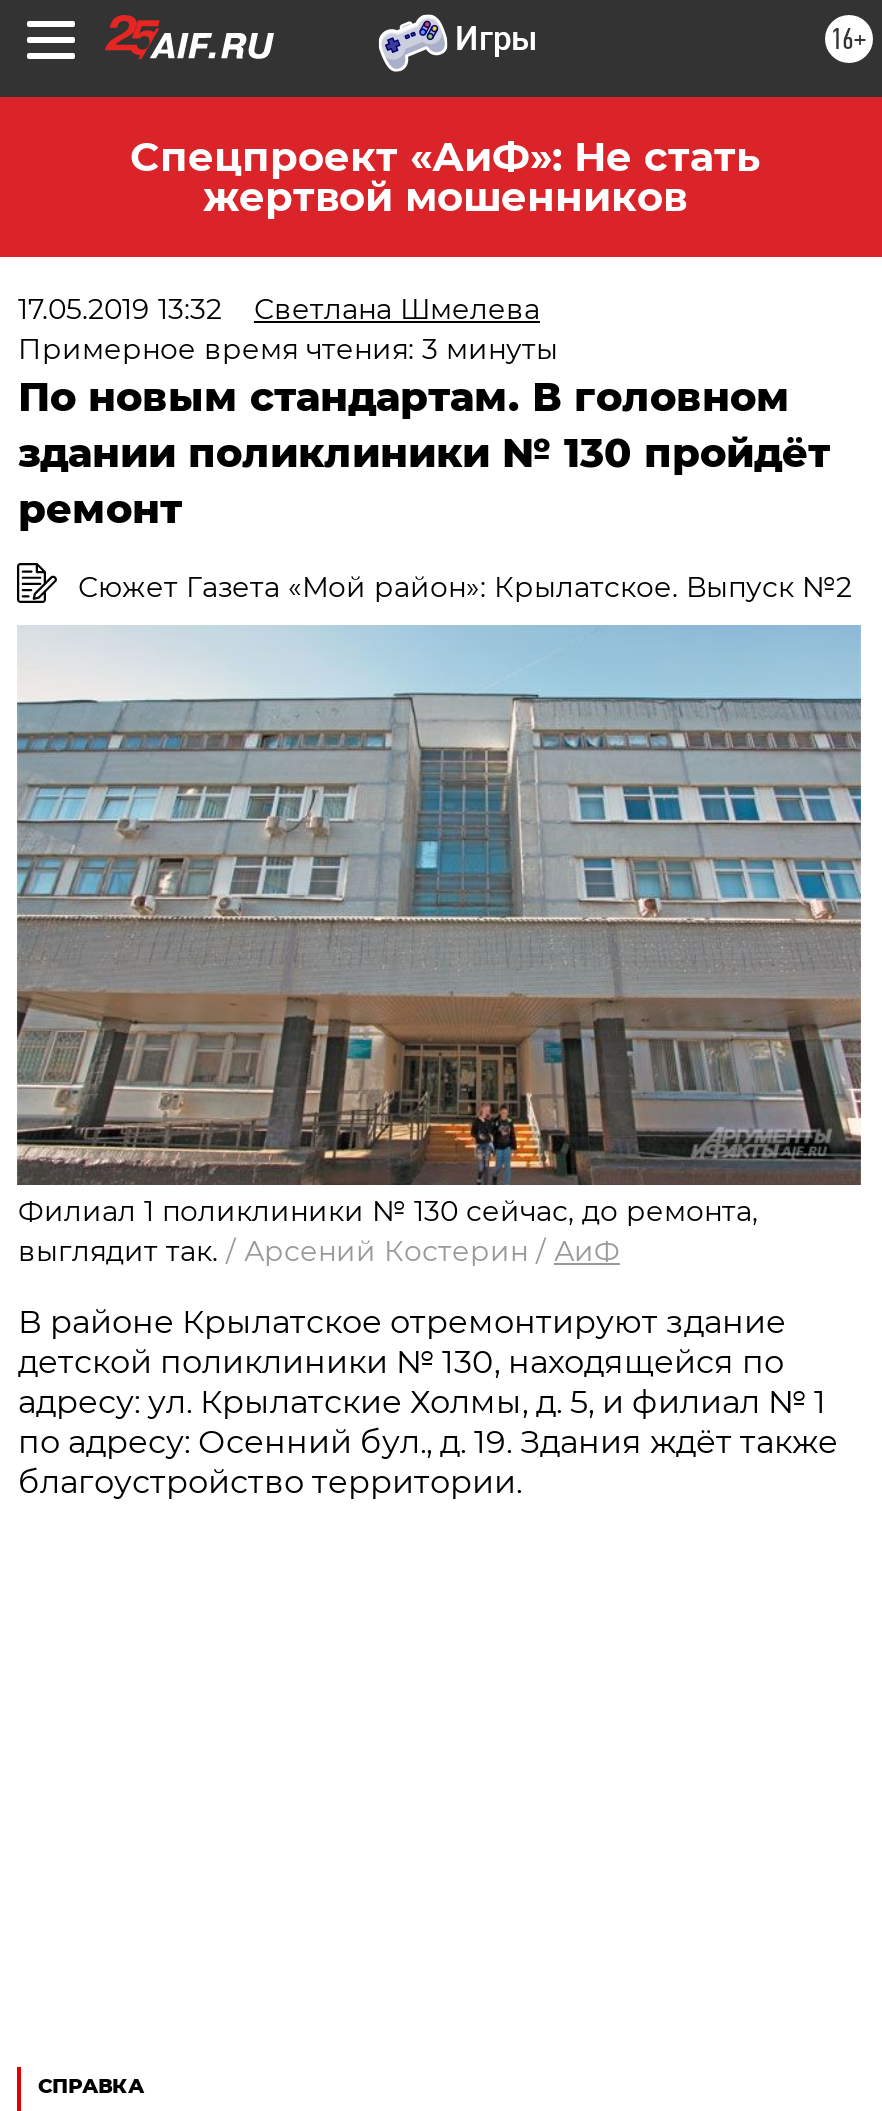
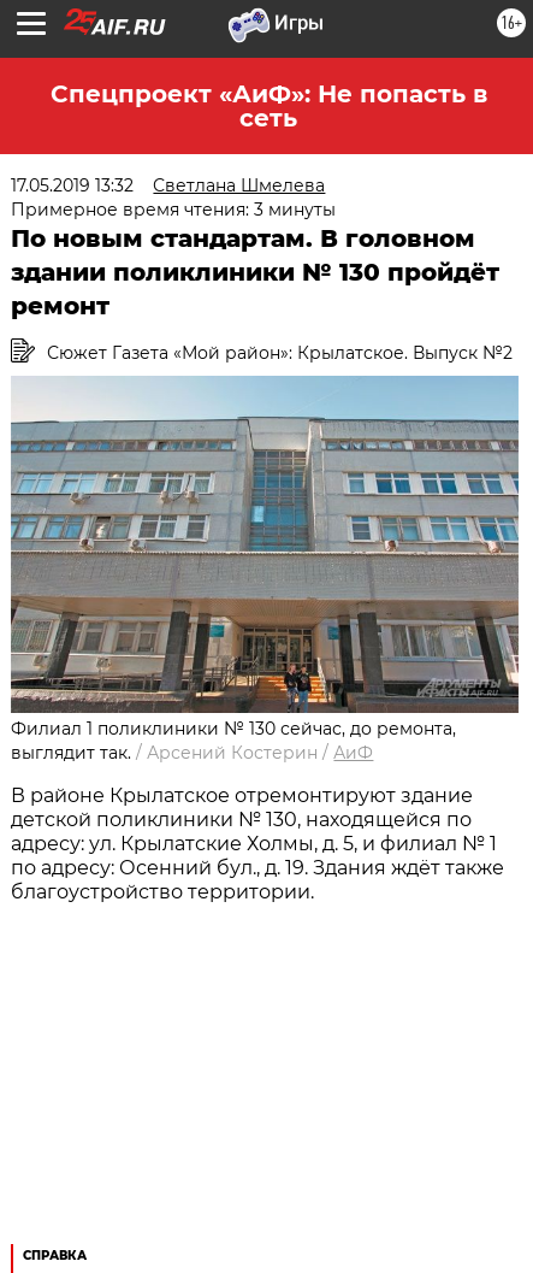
[130,133,760,221] Спецпроект «АиФ»: Не стать | жертвой мошенников -> [50,79,487,132] Спецпроект «АиФ»: Не попасть в | сеть

